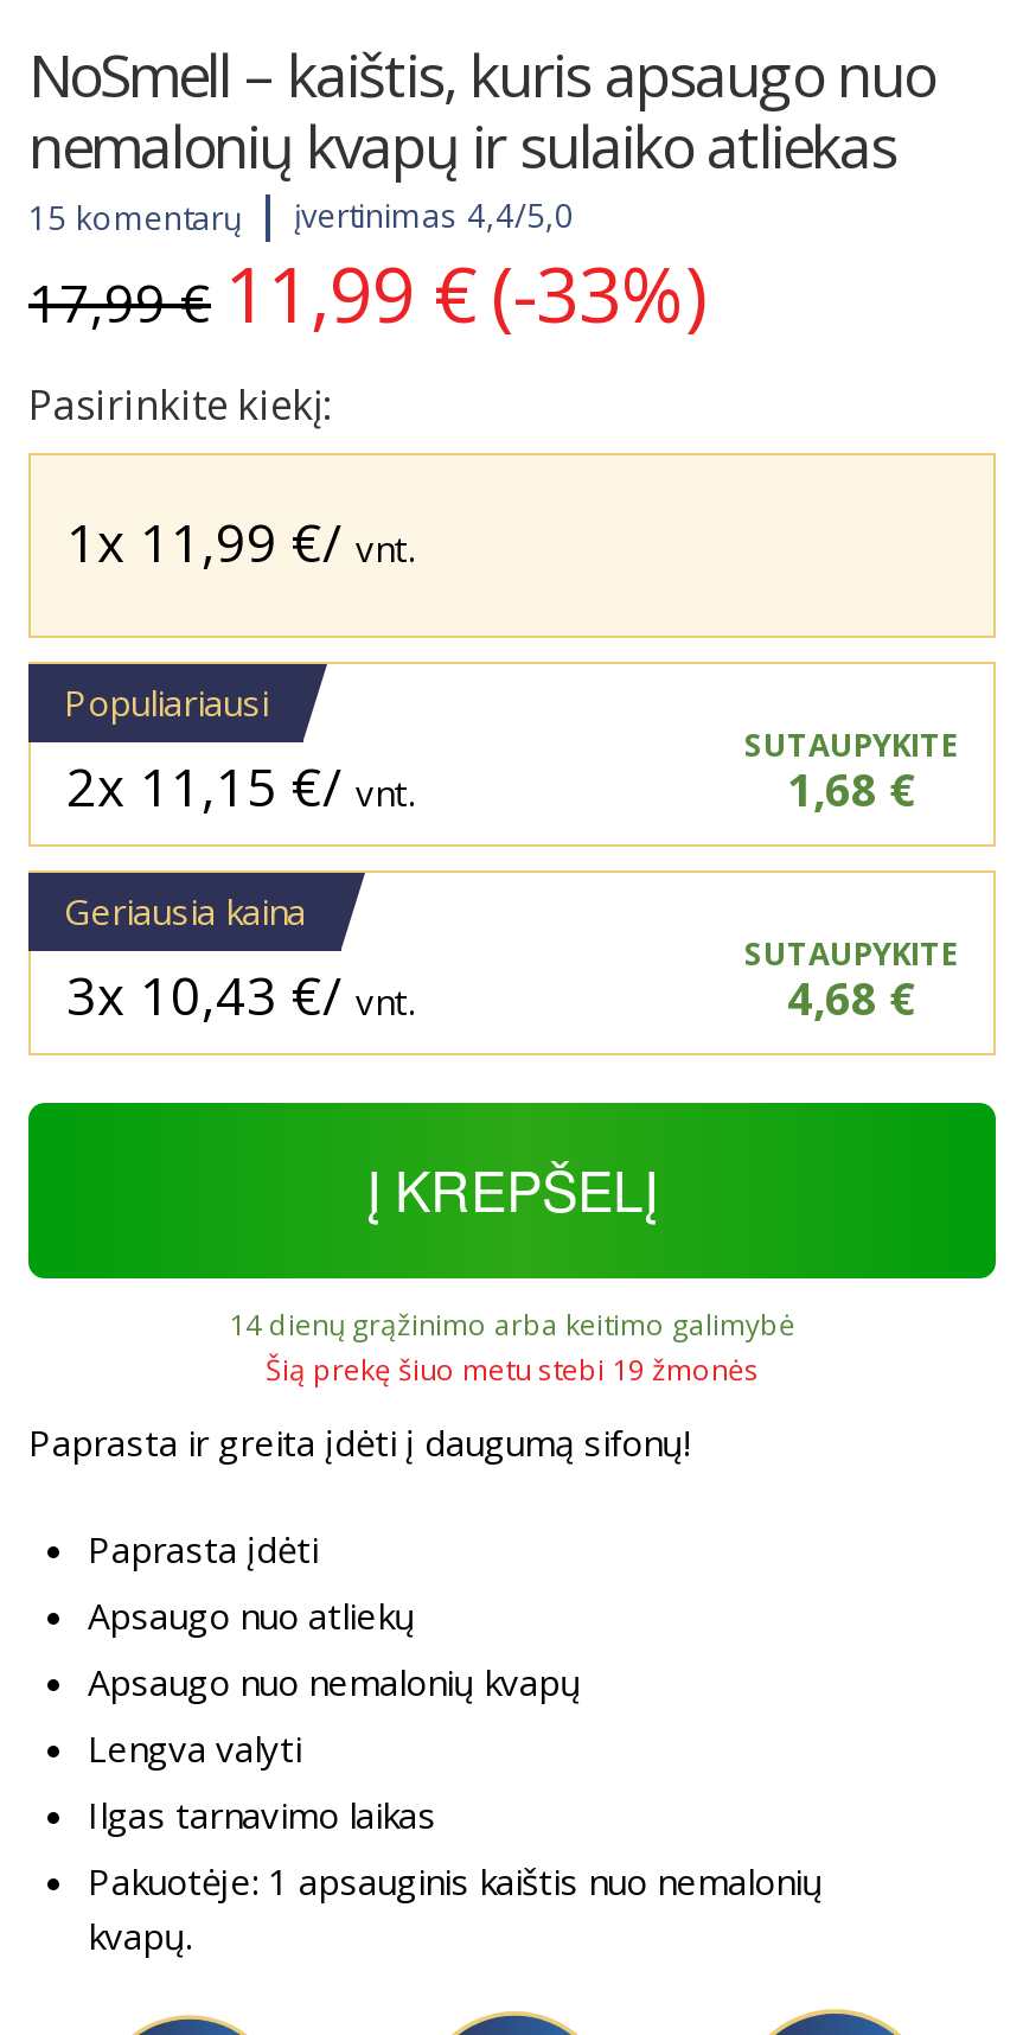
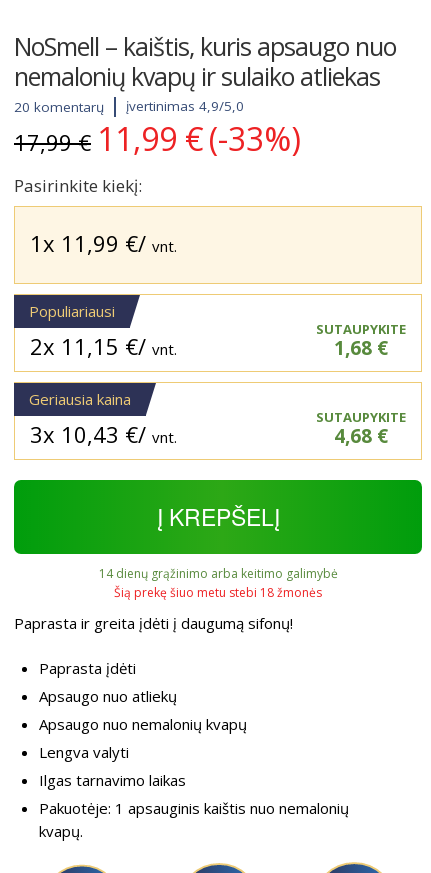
[28,196,242,239] 15 komentarų -> [14,98,104,116] 20 komentarų
[294,195,574,237] įvertinimas 4,4/5,0 -> [126,97,244,115] įvertinimas 4,9/5,0
[266,1350,759,1391] Šią prekę šiuo metu stebi 19 žmonės -> [114,584,322,601] Šią prekę šiuo metu stebi 18 žmonės

